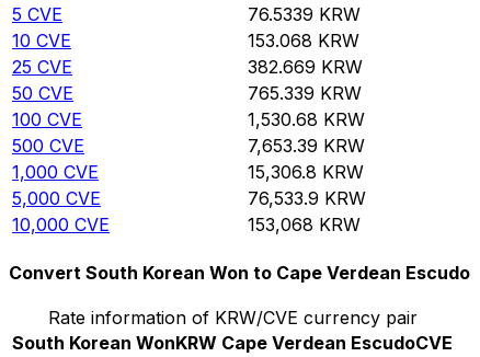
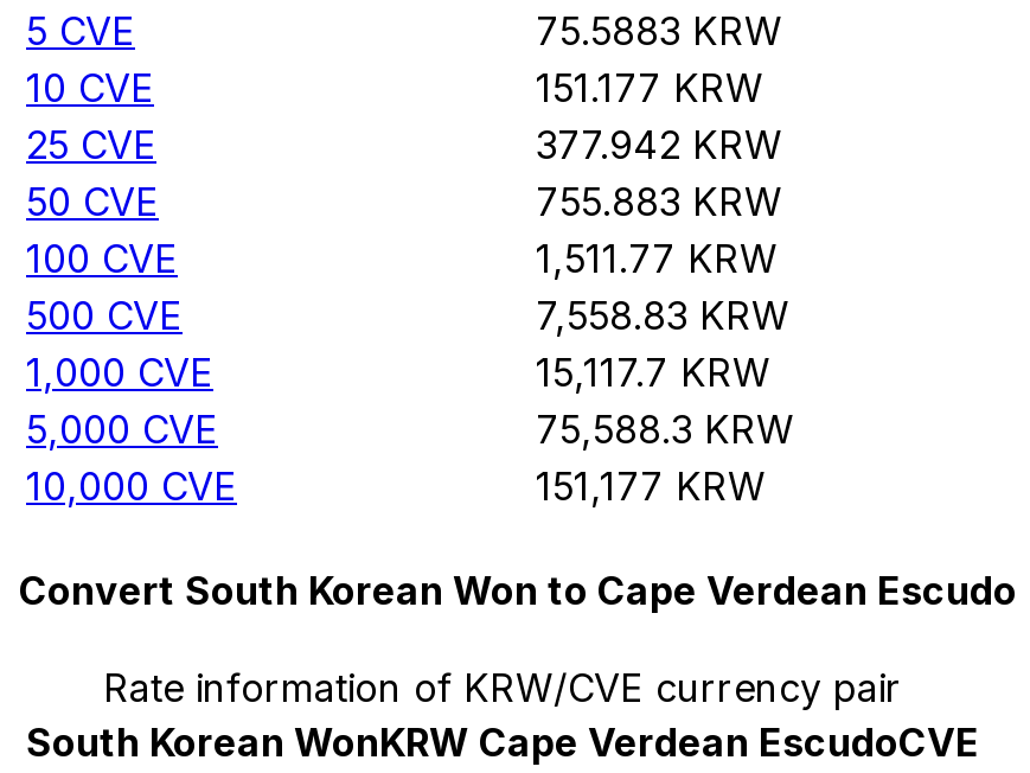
[248,3,361,25] 76.5339 KRW -> [536,7,782,54] 75.5883 KRW
[248,29,359,51] 153.068 KRW -> [536,64,763,111] 151.177 KRW
[248,56,363,78] 382.669 KRW -> [536,120,782,168] 377.942 KRW
[248,82,362,104] 765.339 KRW -> [536,177,782,225] 755.883 KRW
[248,108,365,130] 1,530.68 KRW -> [536,234,778,282] 1,511.77 KRW
[248,134,365,156] 7,653.39 KRW -> [536,291,789,339] 7,558.83 KRW
[248,161,364,183] 15,306.8 KRW -> [536,348,770,396] 15,117.7 KRW
[248,187,366,209] 76,533.9 KRW -> [536,405,794,452] 75,588.3 KRW
[248,213,361,235] 153,068 KRW -> [536,462,766,509] 151,177 KRW

